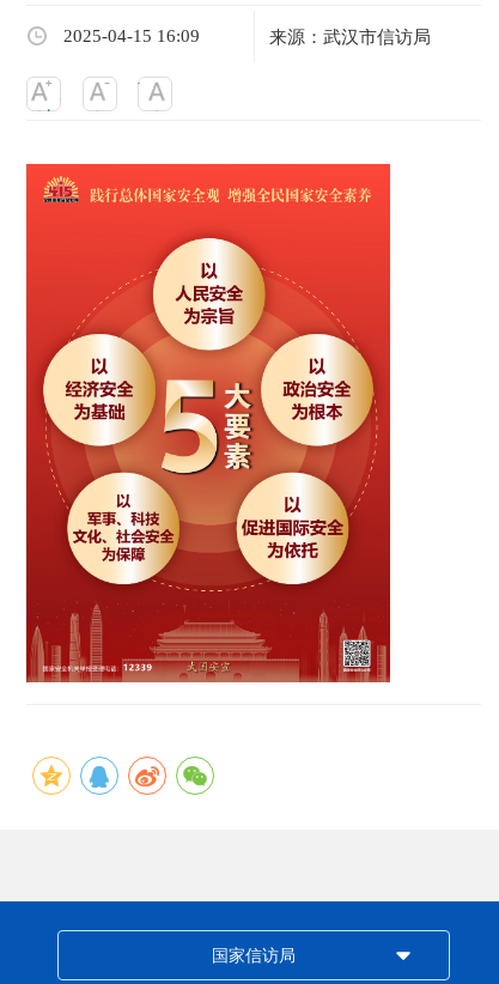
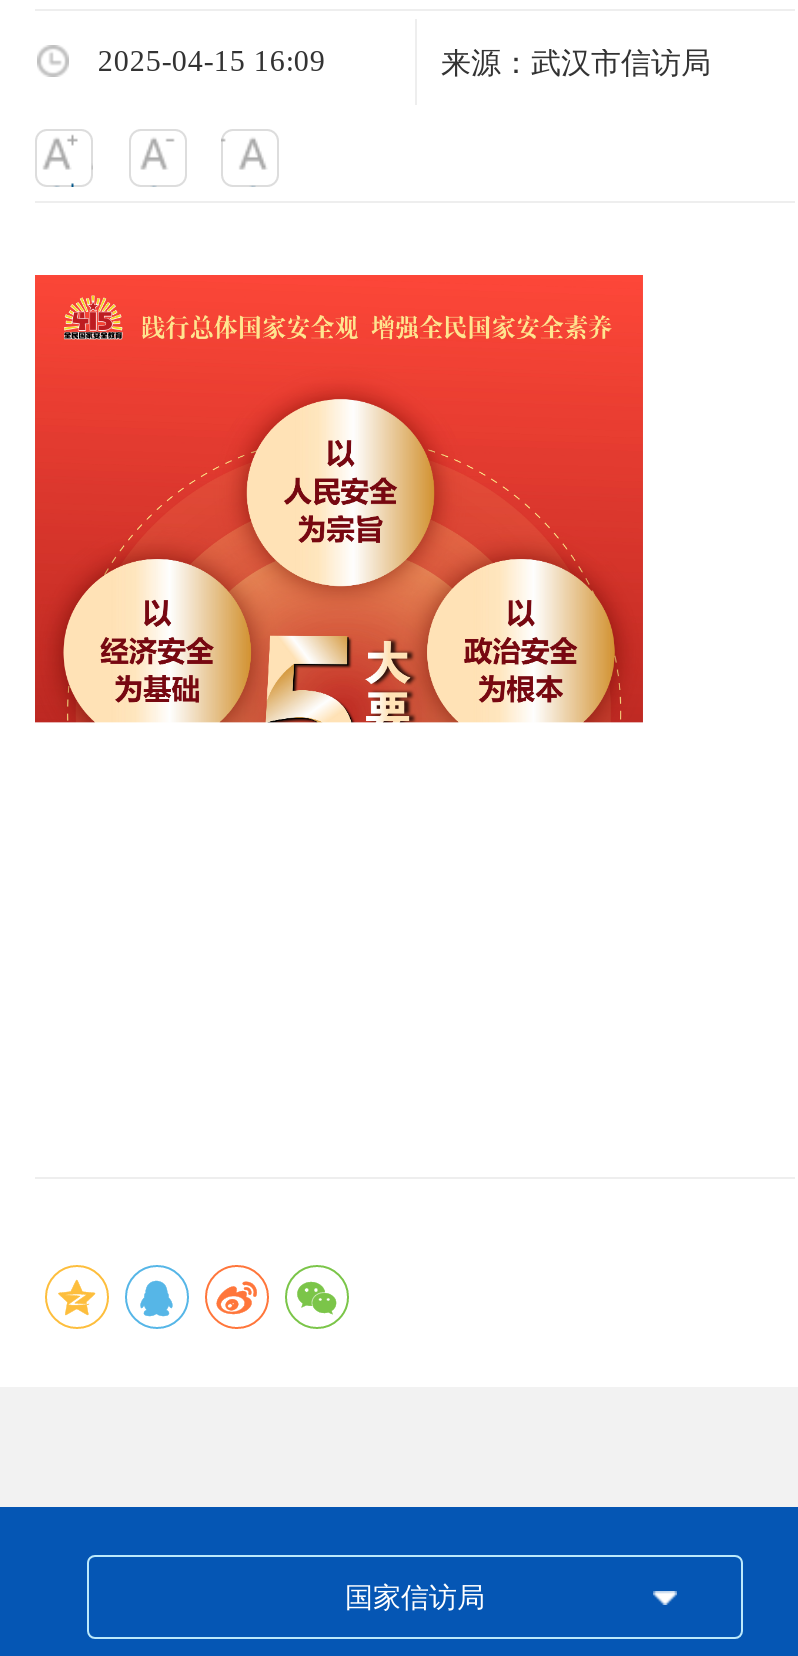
[25,431,391,684] [image] -> none

